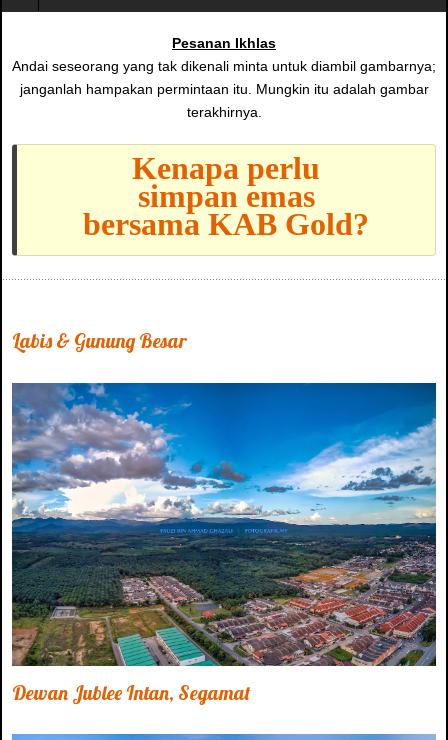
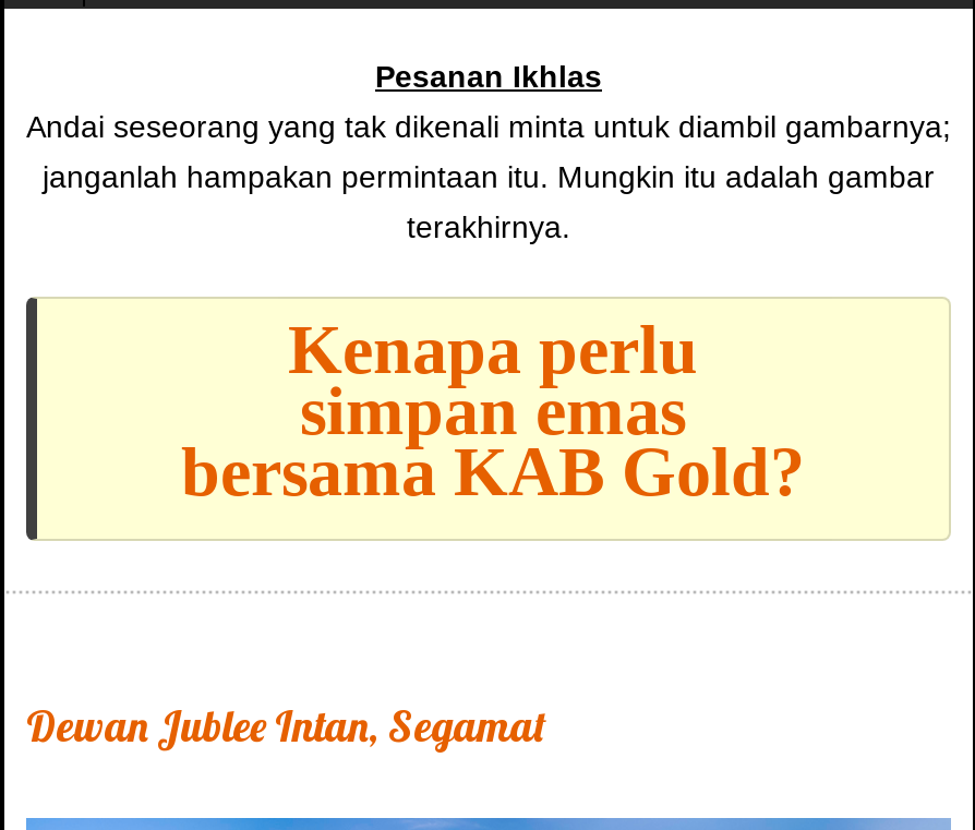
[12,328,186,353] Labis & Gunung Besar -> none
[11,383,437,667] [image] -> none

